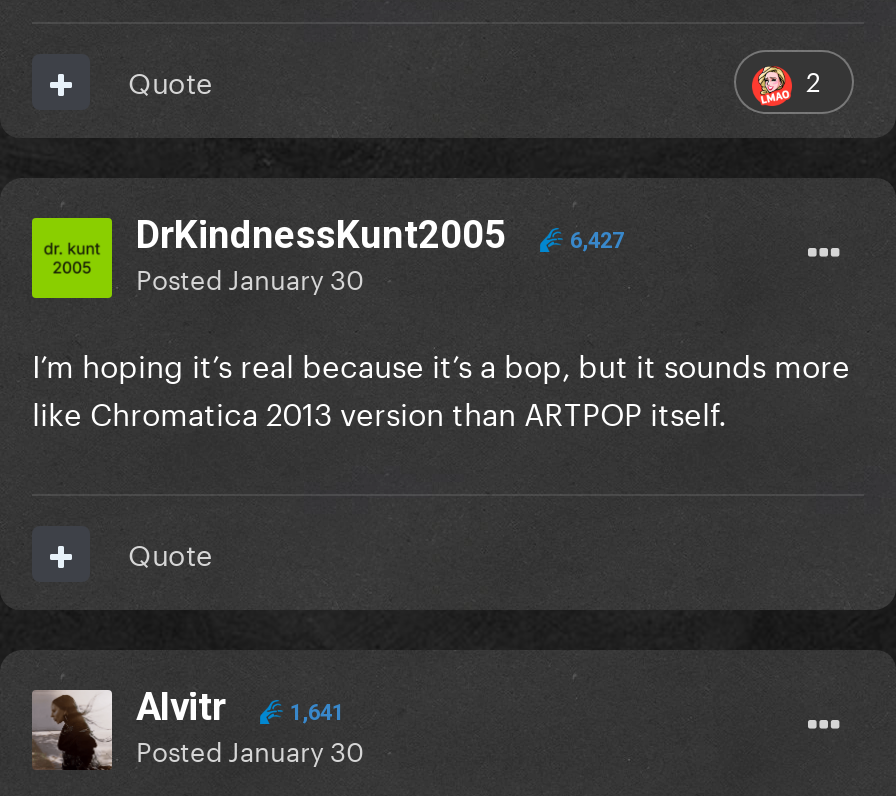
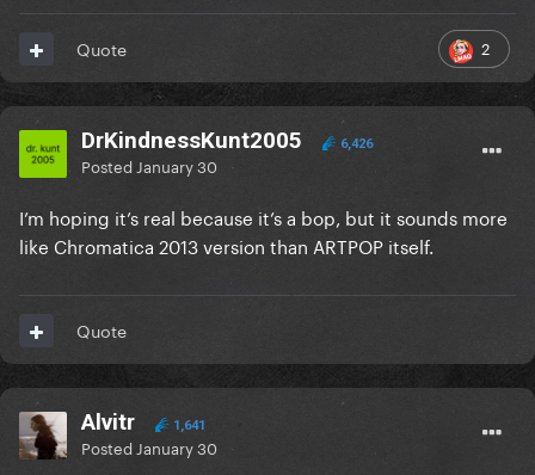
[564,229,624,255] 6,427 -> [337,137,373,152] 6,426

